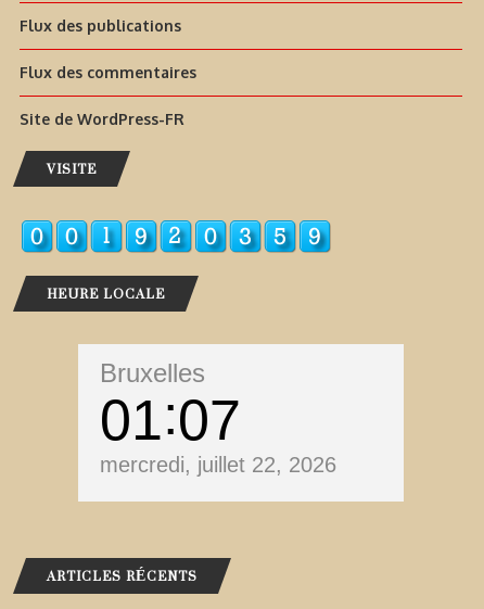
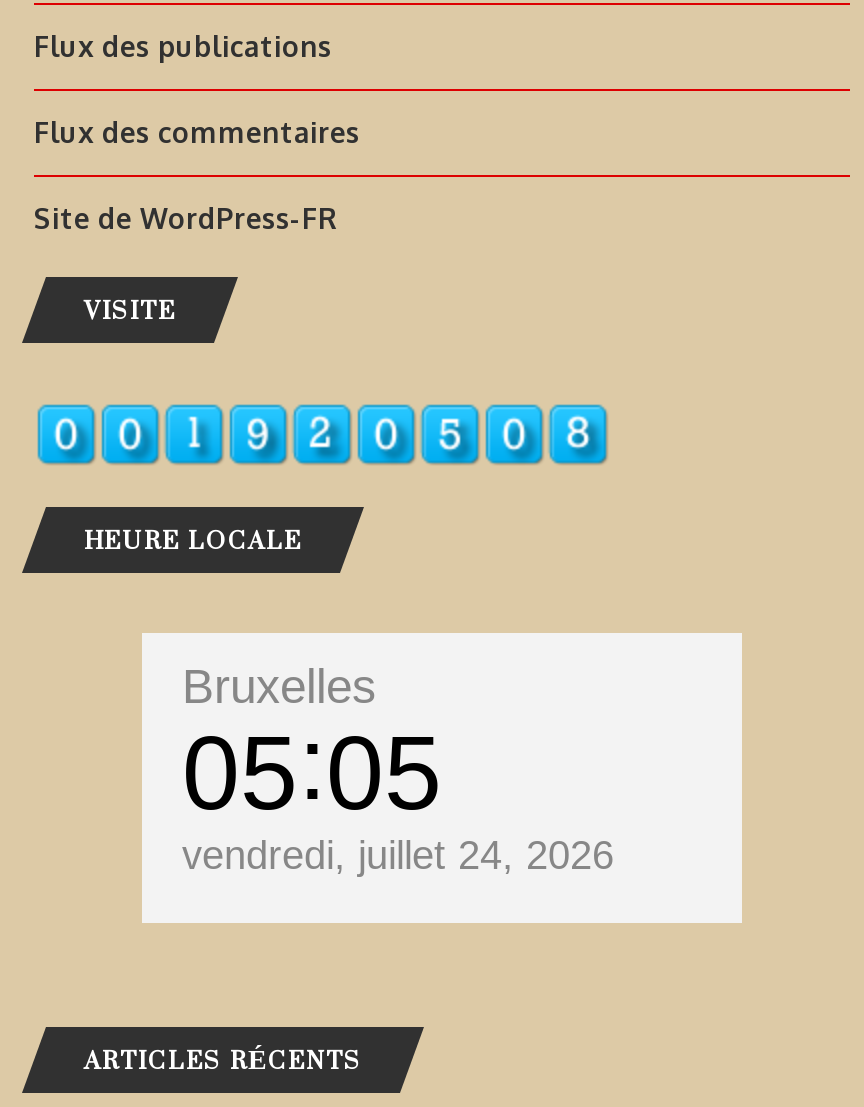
[100,389,241,452] 01 07 -> [182,716,442,832] 05 05
[100,453,336,477] mercredi, juillet 22, 2026 -> [182,834,614,878] vendredi, juillet 24, 2026

